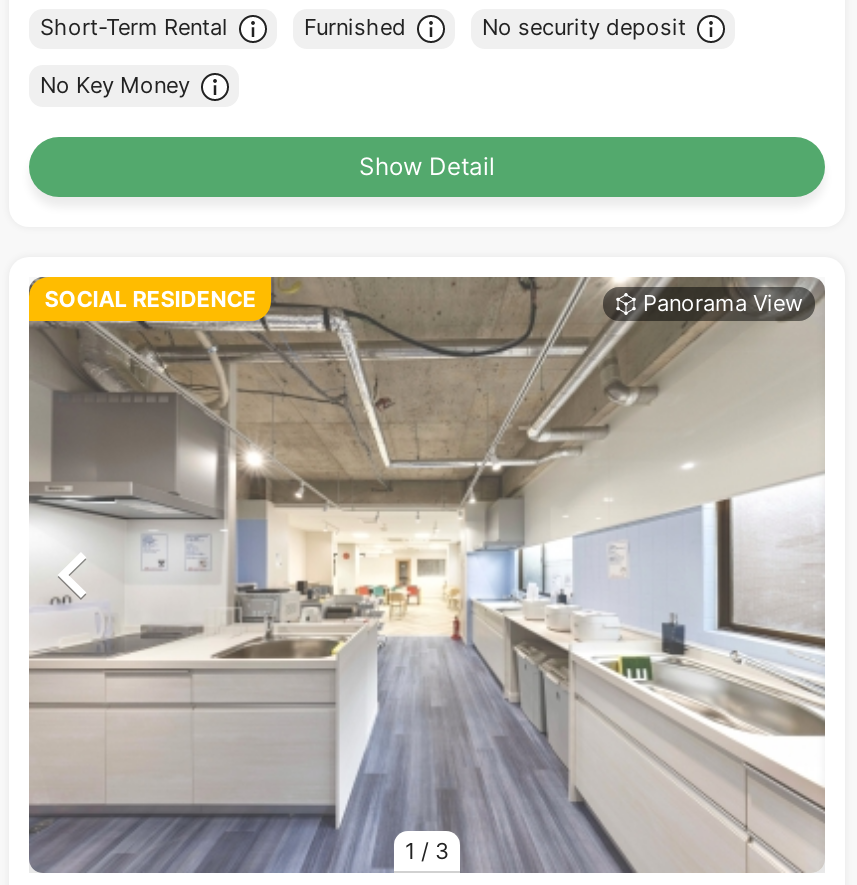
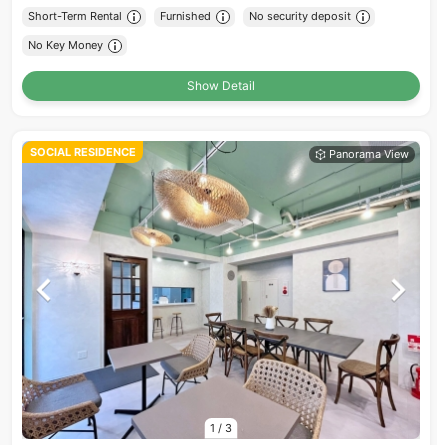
[27,275,827,875] [image] -> [21,140,421,440] [image]

